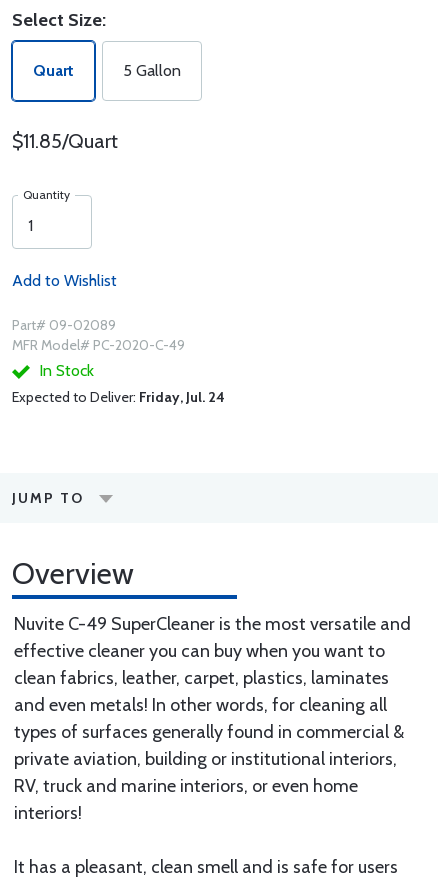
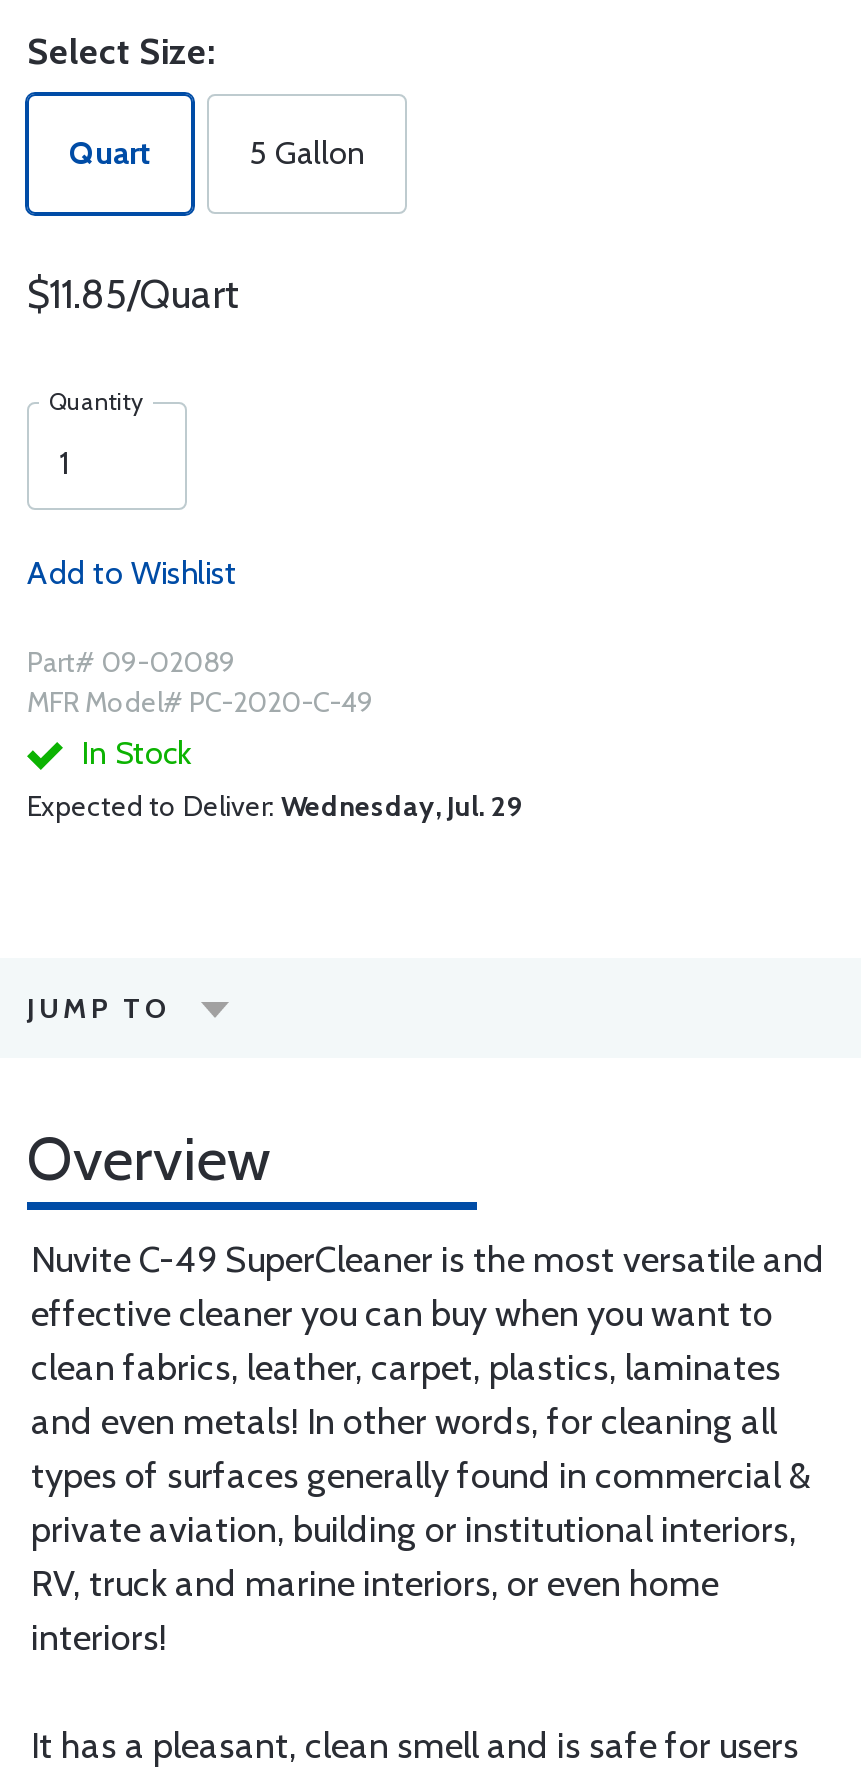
[12,388,225,406] Expected to Deliver: Friday, Jul. 24 -> [27,788,523,824] Expected to Deliver: Wednesday, Jul. 29

